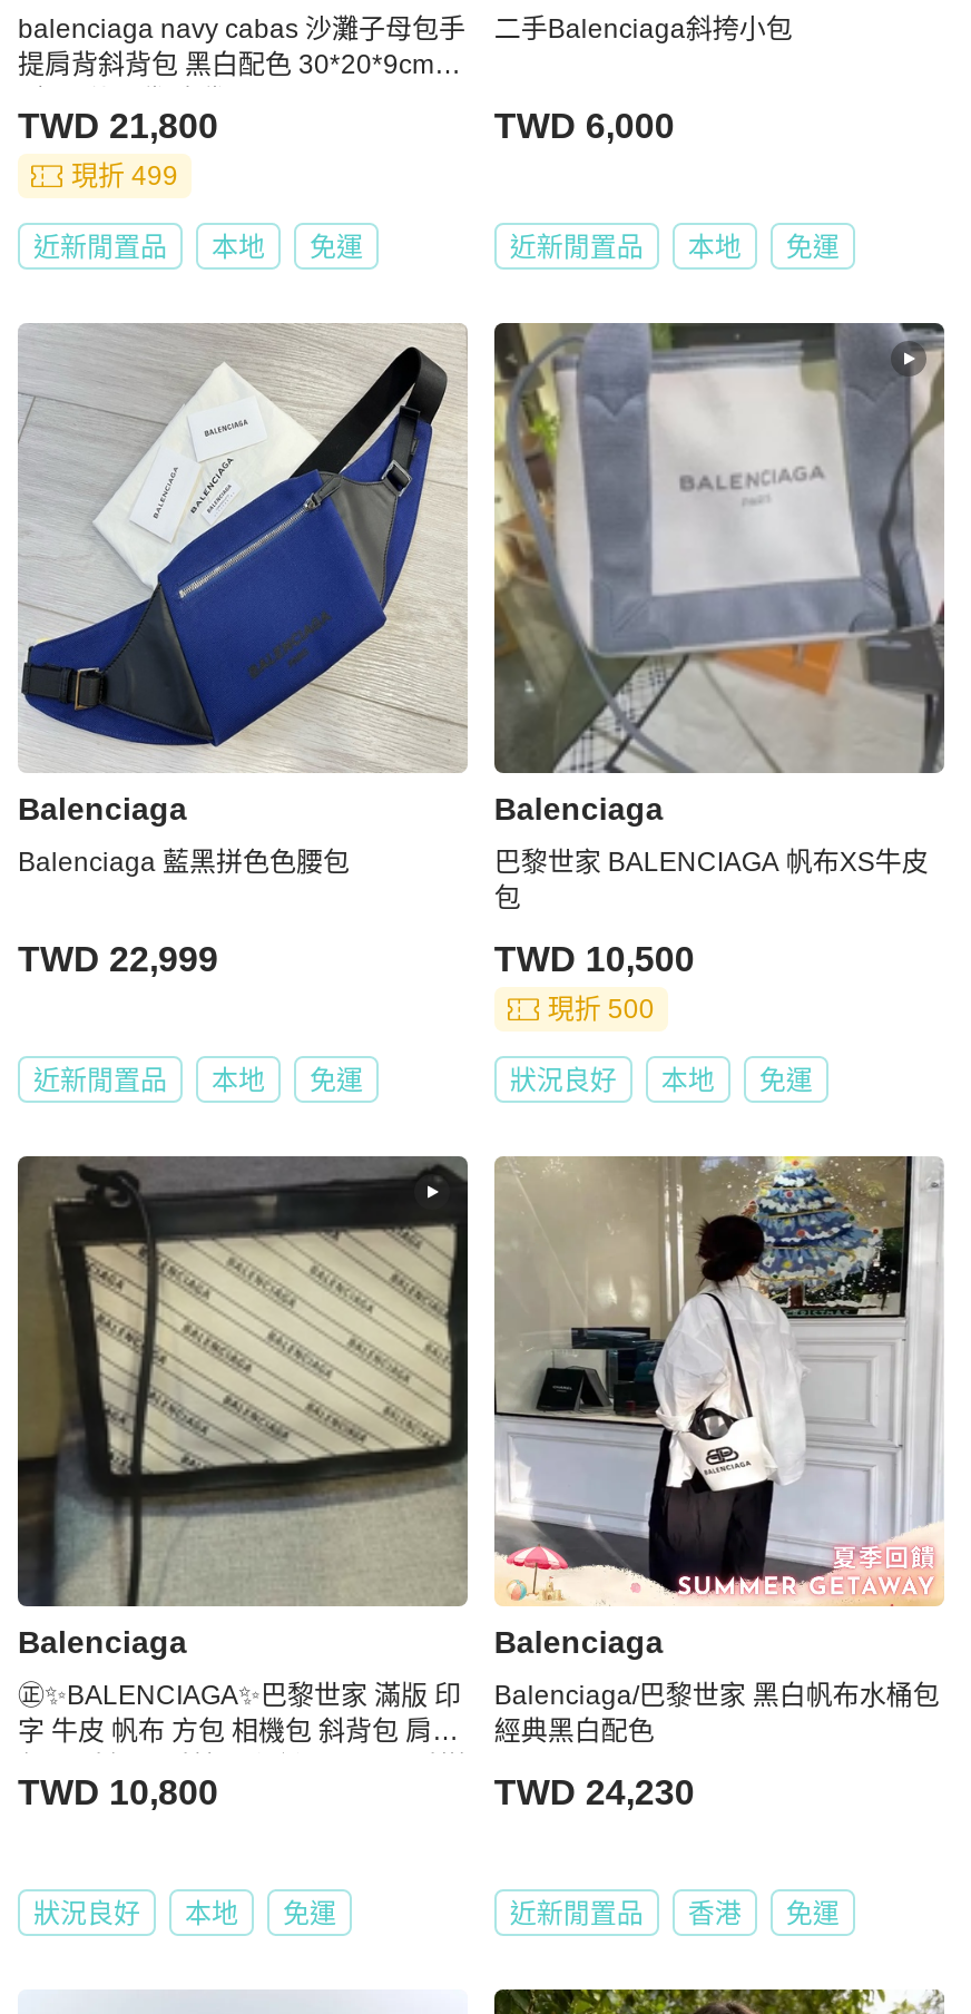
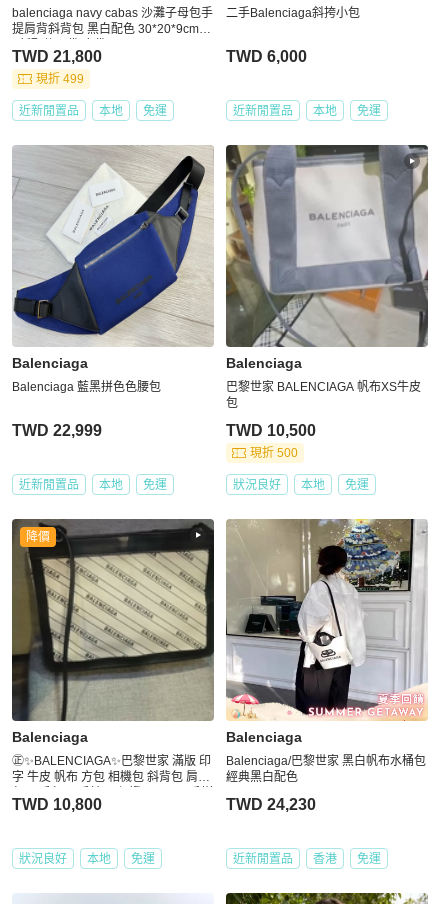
none -> [26,530,50,544] 降價

